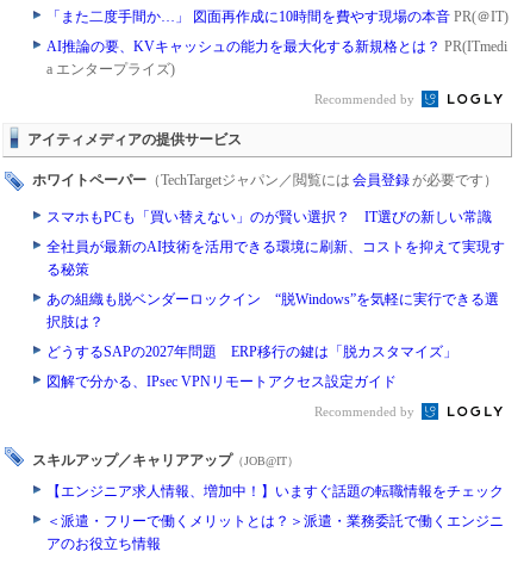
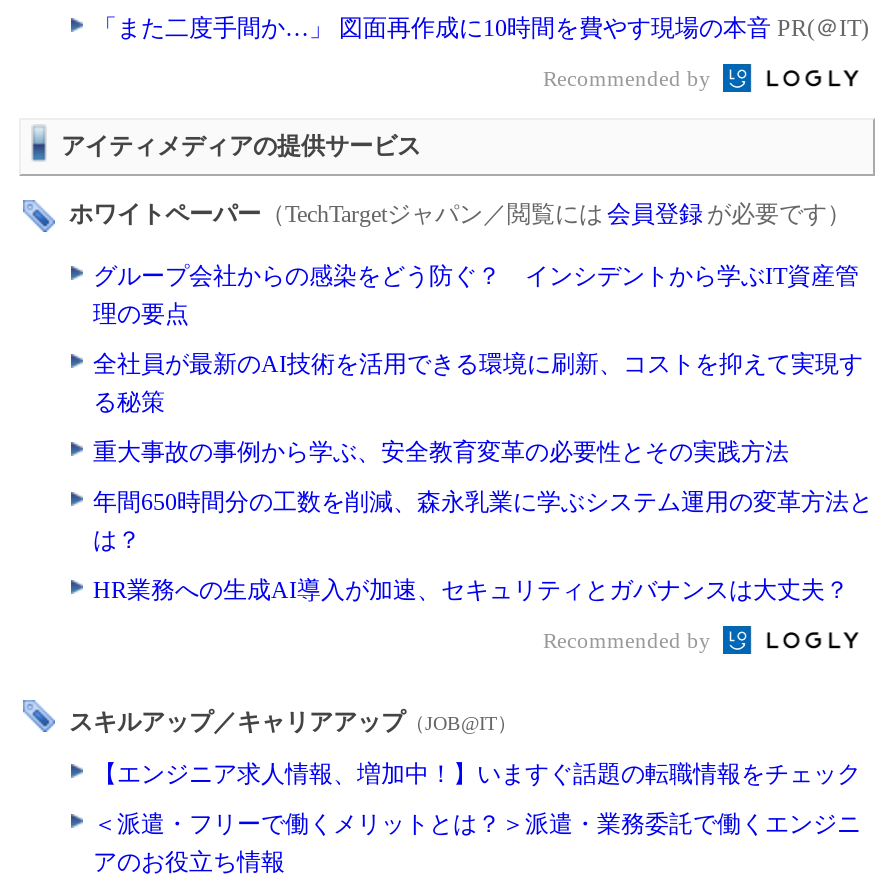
[46,38,507,78] AI推論の要、KVキャッシュの能力を最大化する新規格とは？PR(ITmedi | a エンタープライズ) -> none
moved [27,92,498,188] -> [61,66,851,228]: Recommended by | アイティメディアの提供サービス | ホワイトペーパー（TechTargetジャパン／閲覧には 会員登録 が必要です）
[46,209,492,225] スマホもPCも「買い替えない」のが賢い選択？ IT選びの新しい常識 -> [93,262,859,328] グループ会社からの感染をどう防ぐ？ インシデントから学ぶIT資産管 | 理の要点
[46,291,499,330] あの組織も脱ベンダーロックイン “脱Windows”を気軽に実行できる選 | 択肢は？ -> [93,438,789,466] 重大事故の事例から学ぶ、安全教育変革の必要性とその実践方法
[46,343,457,360] どうするSAPの2027年問題 ERP移行の鍵は「脱カスタマイズ」 -> [93,488,873,554] 年間650時間分の工数を削減、森永乳業に学ぶシステム運用の変革方法と | は？
[46,373,397,390] 図解で分かる、IPsec VPNリモートアクセス設定ガイド -> [93,576,849,604] HR業務への生成AI導入が加速、セキュリティとガバナンスは大丈夫？

